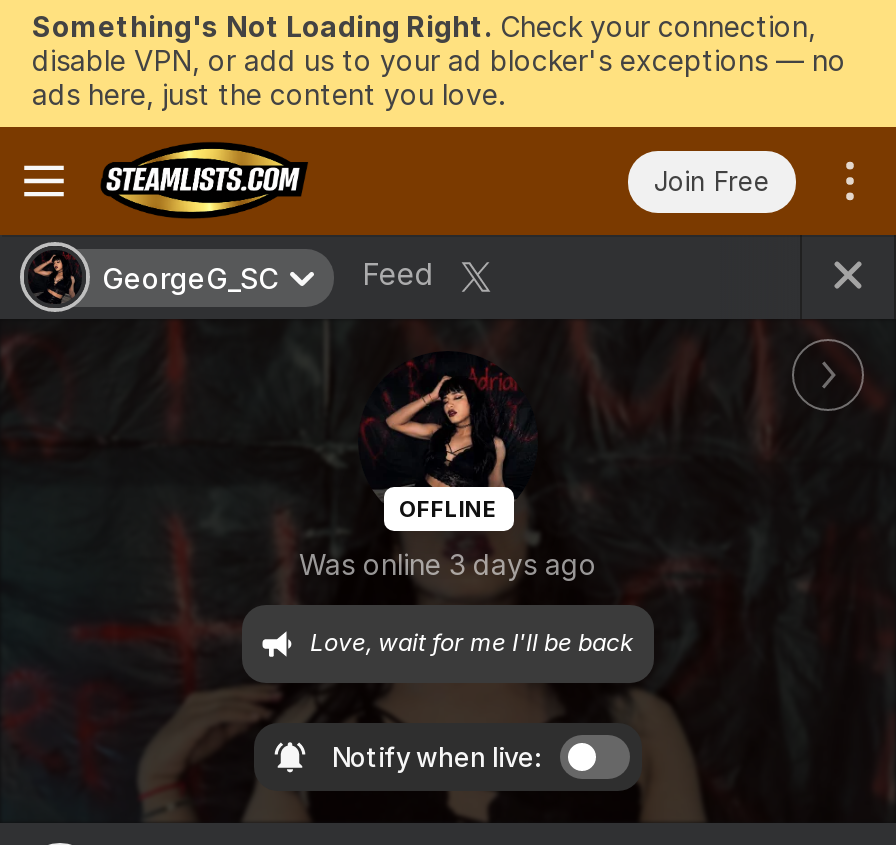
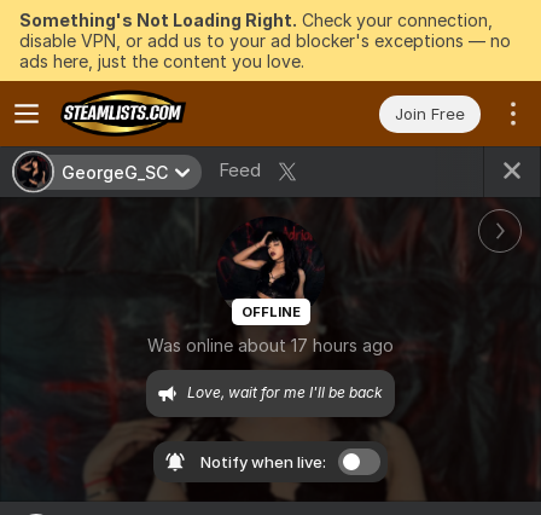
[299,548,597,582] Was online 3 days ago -> [147,335,394,356] Was online about 17 hours ago

